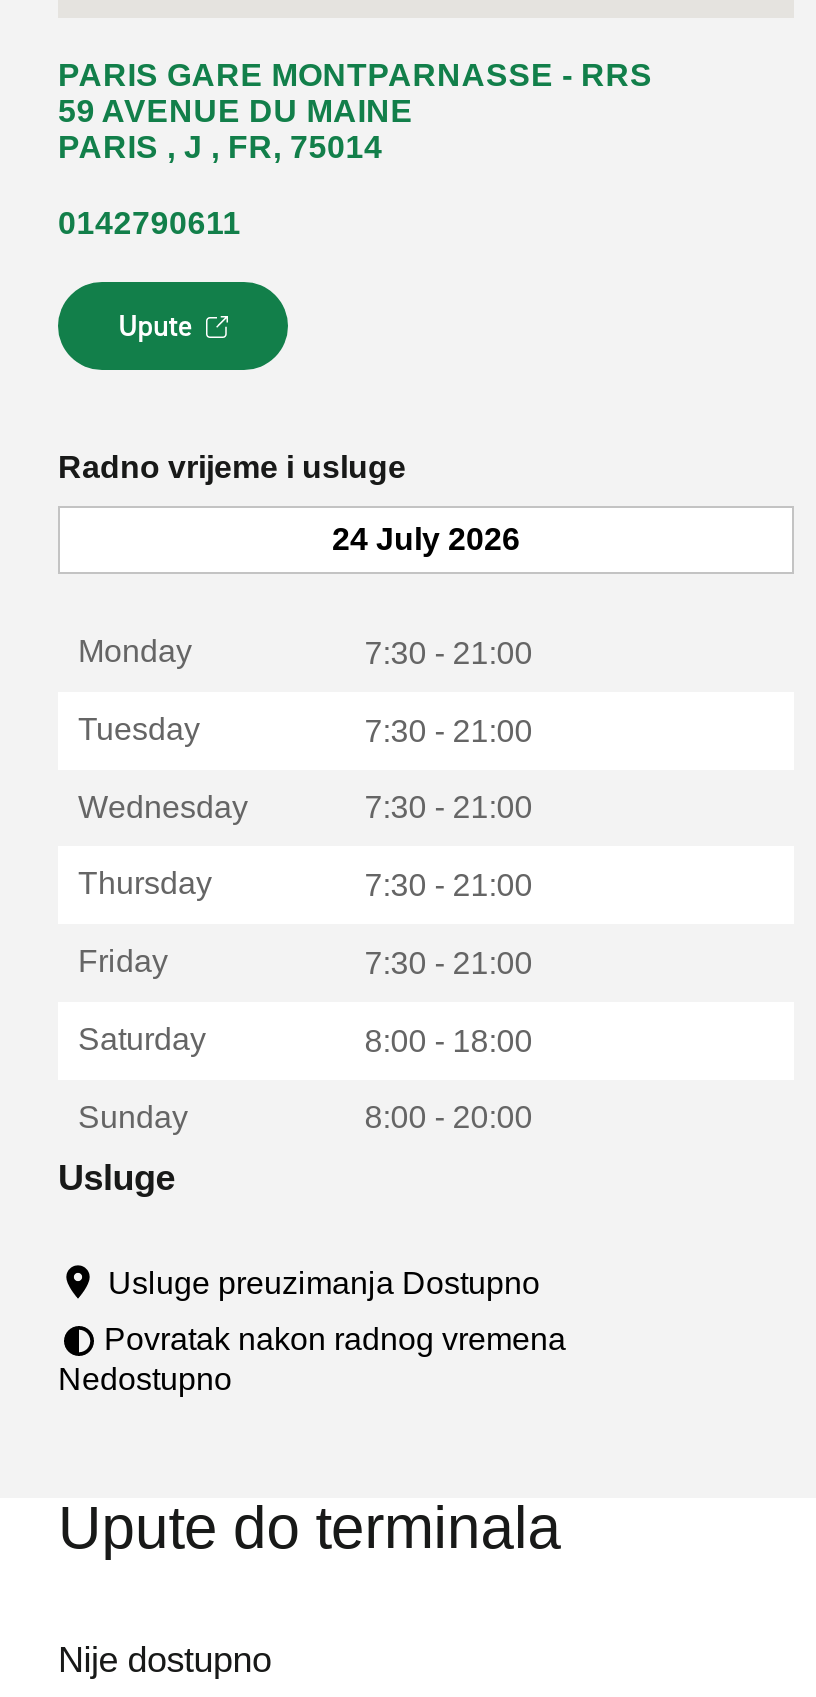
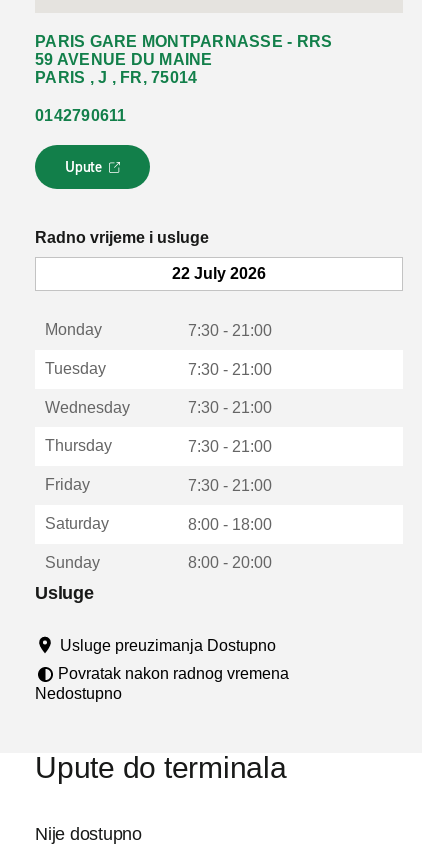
[332,522,520,556] 24 July 2026 -> [172,265,266,282] 22 July 2026

